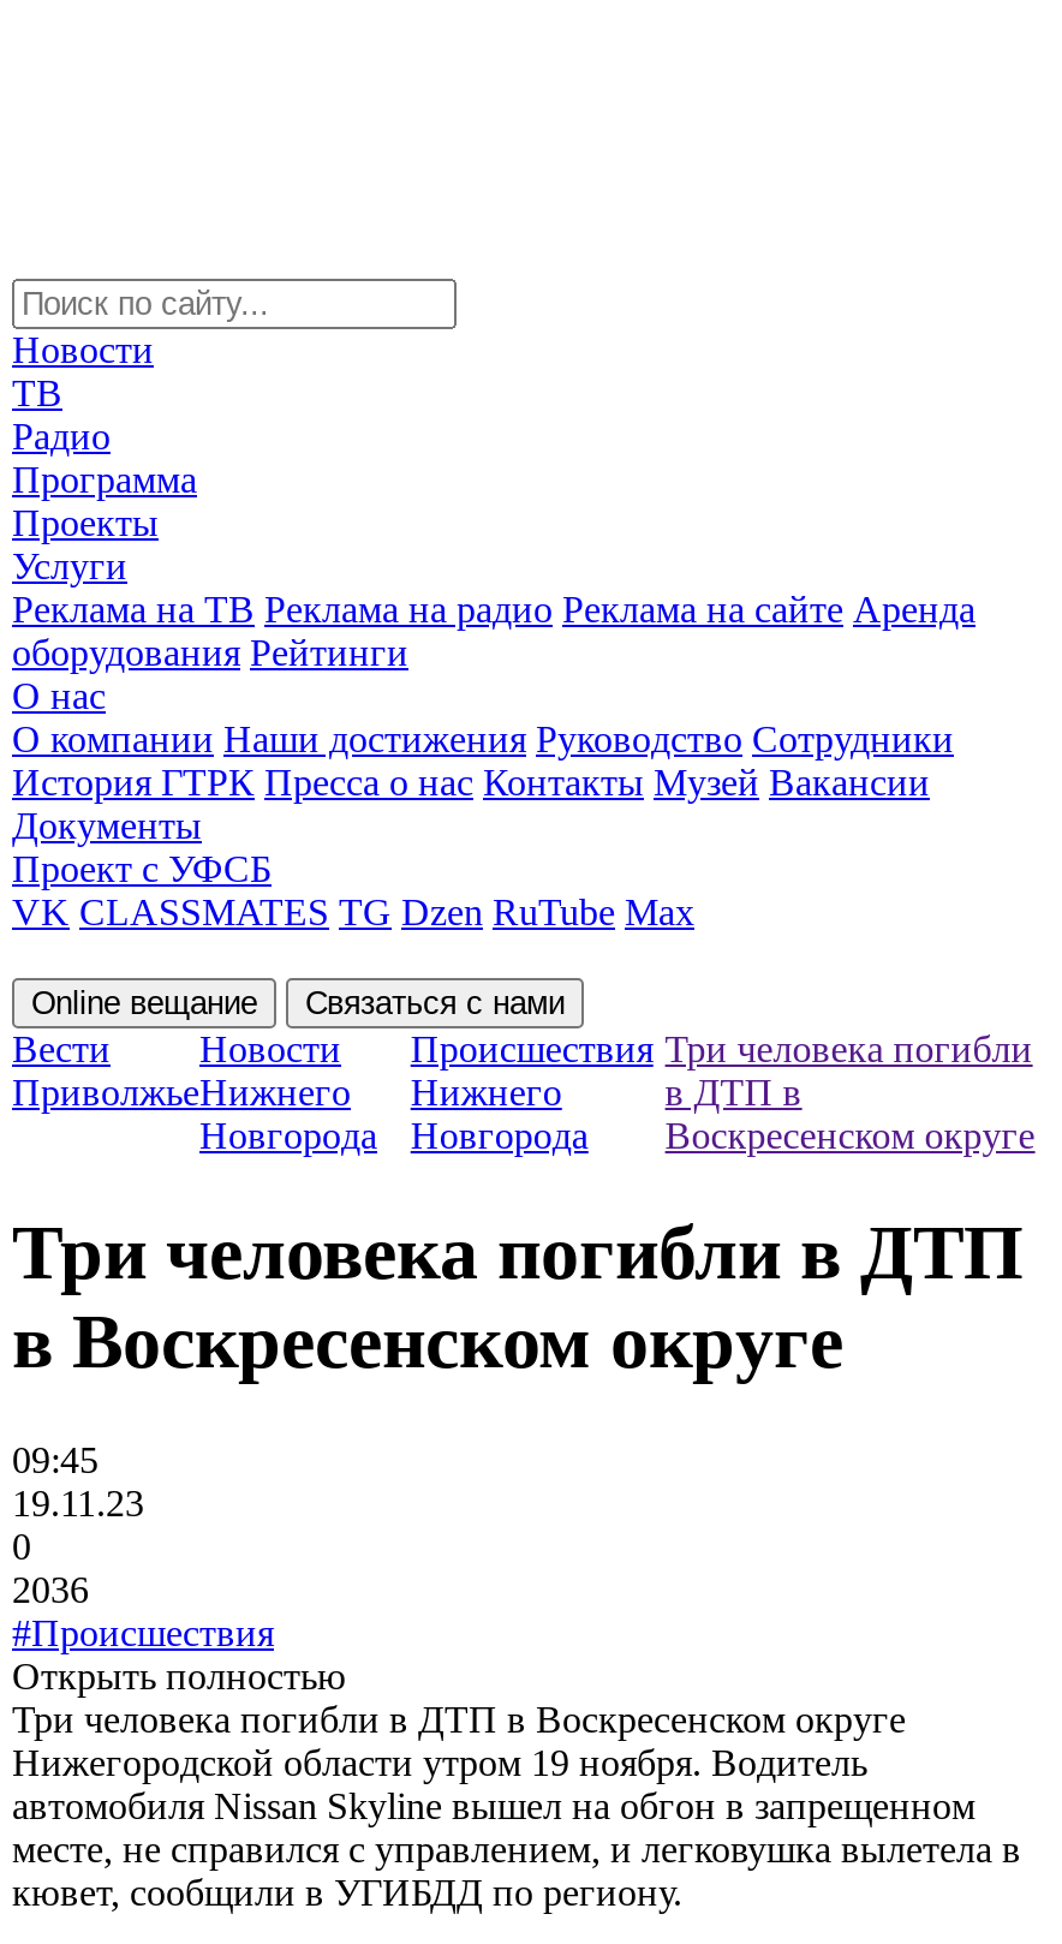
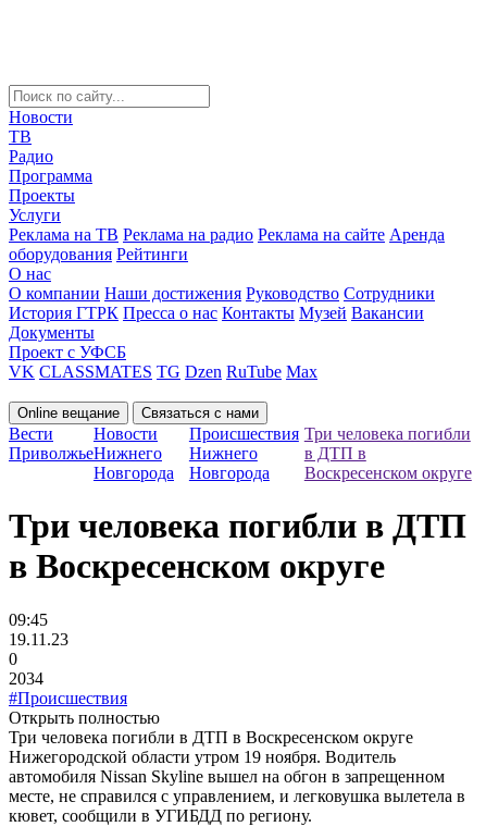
[12,1569,89,1610] 2036 -> [9,669,43,688] 2034

